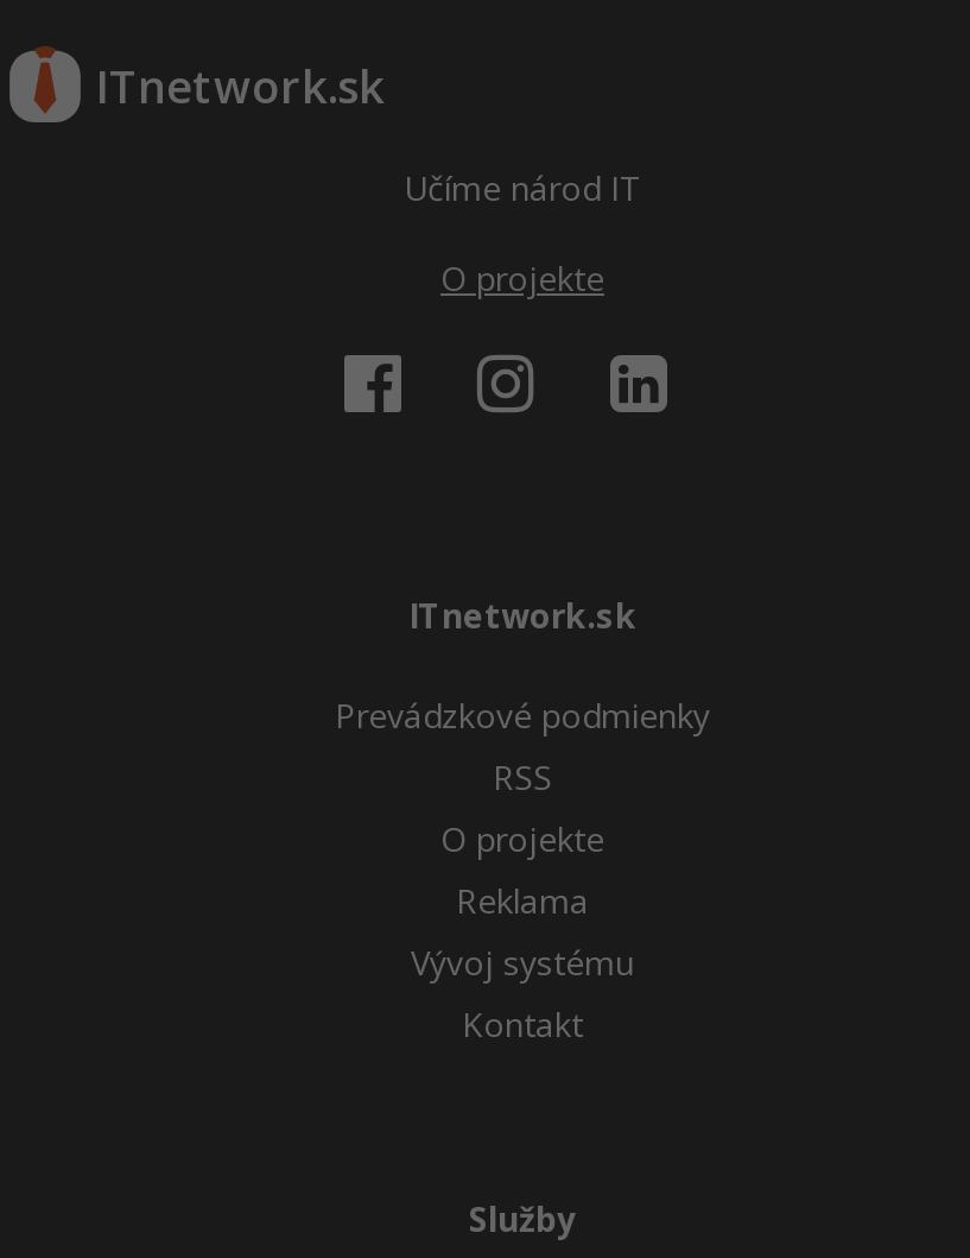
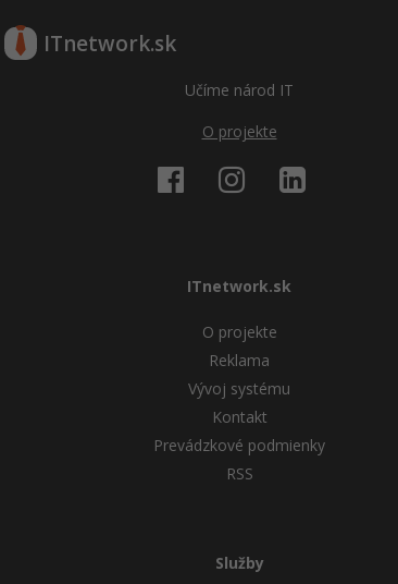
moved [335,691,710,798] -> [153,434,325,483]: Prevádzkové podmienky | RSS
moved [411,815,634,1045] -> [188,321,290,427]: O projekte | Reklama | Vývoj systému | Kontakt

